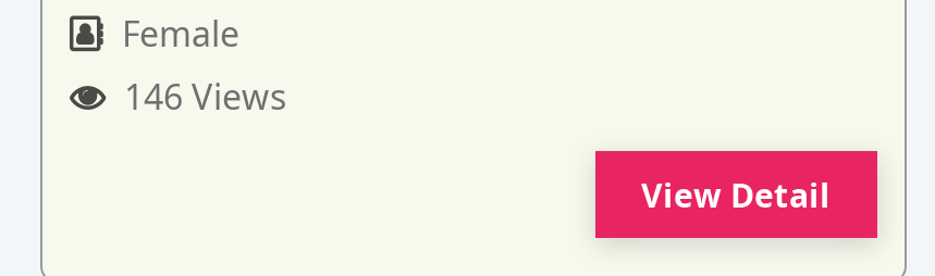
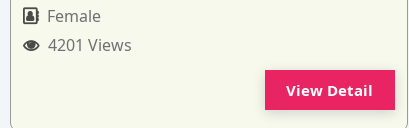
[115,73,287,121] 146 Views -> [44,34,132,56] 4201 Views

